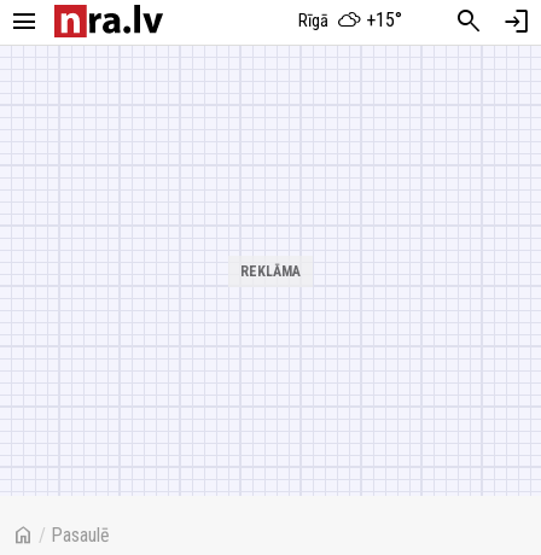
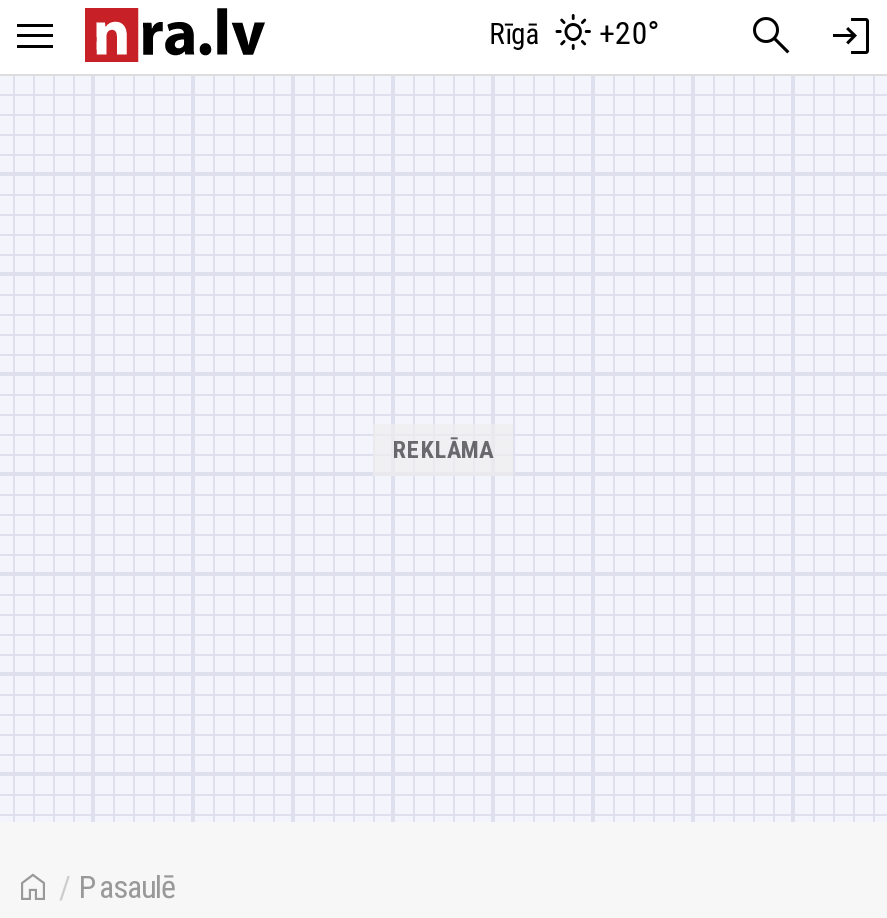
[298,8,402,31] Rīgā +15° -> [489,14,659,52] Rīgā +20°

